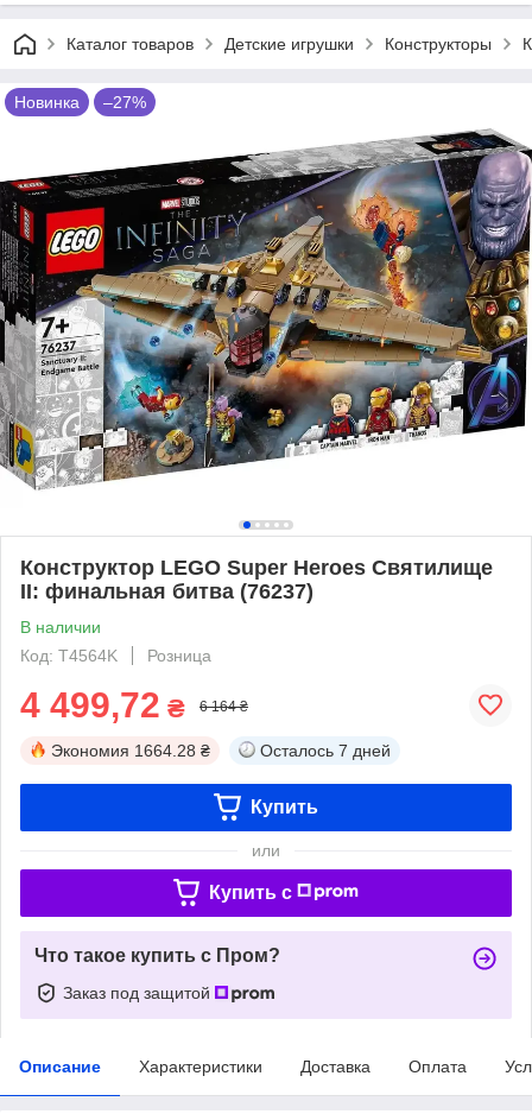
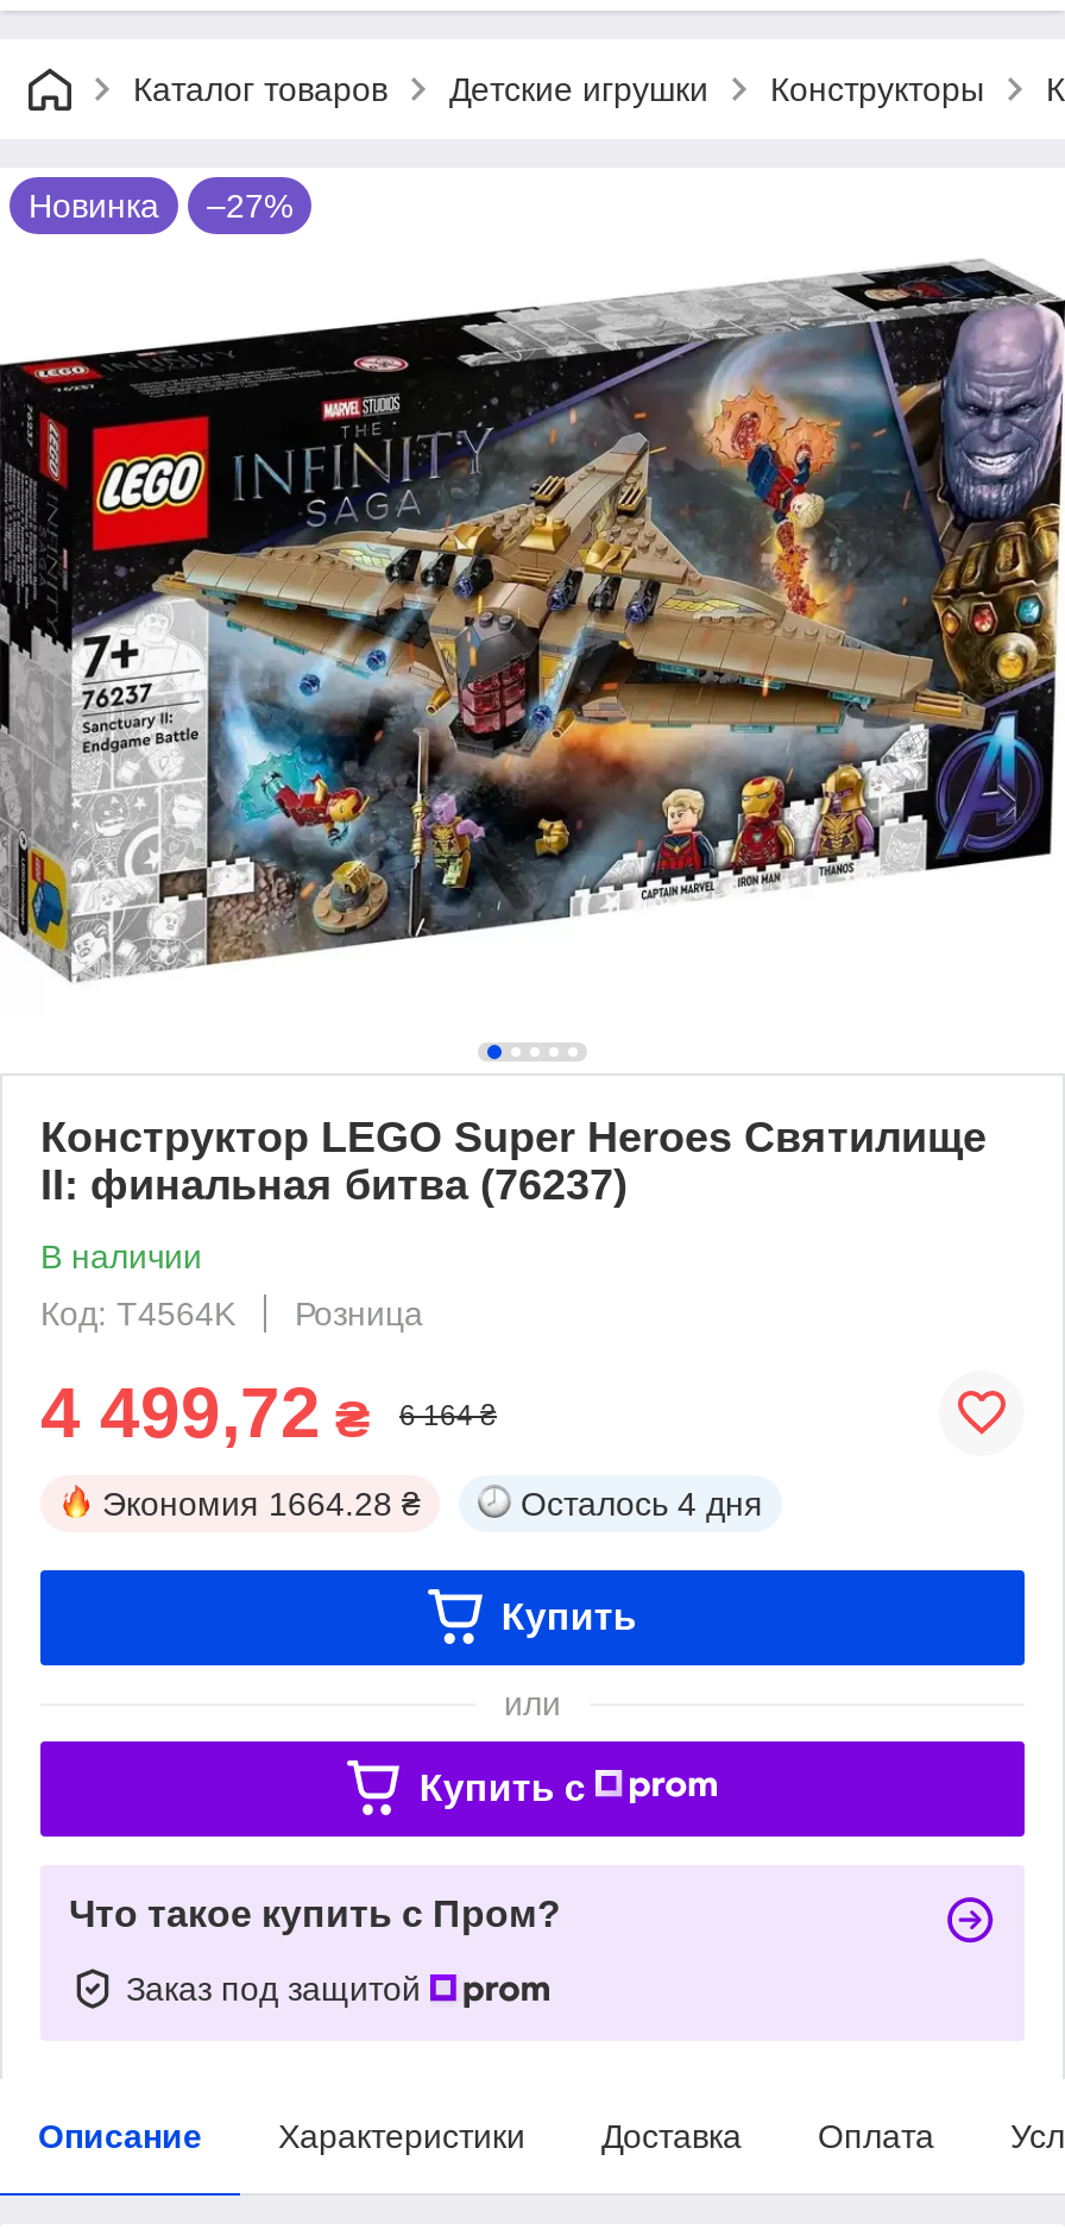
[260,741,391,760] Осталось 7 дней -> [521,1484,763,1522] Осталось 4 дня

